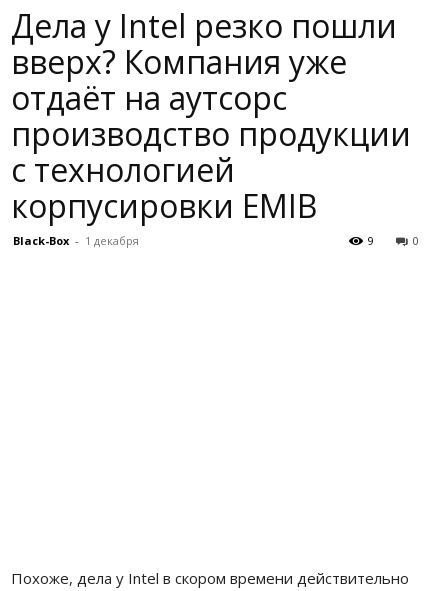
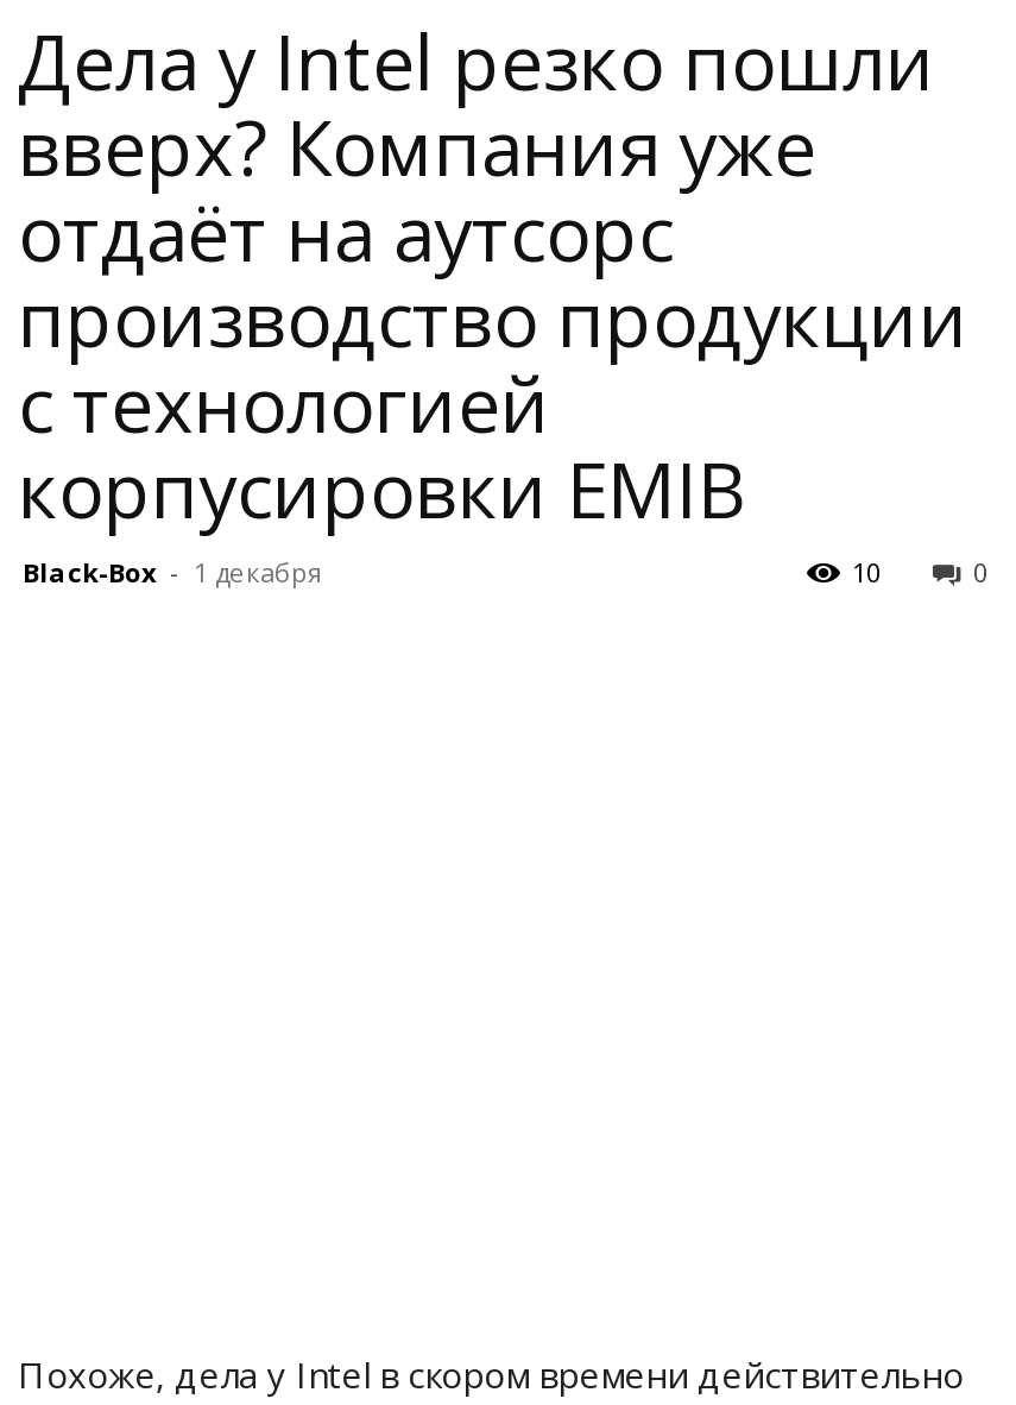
[368,233,374,248] 9 -> [852,554,881,590] 10

